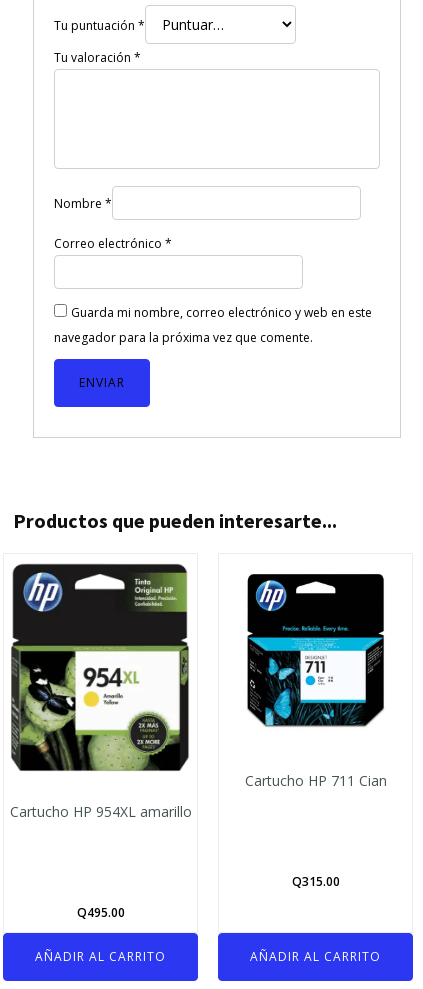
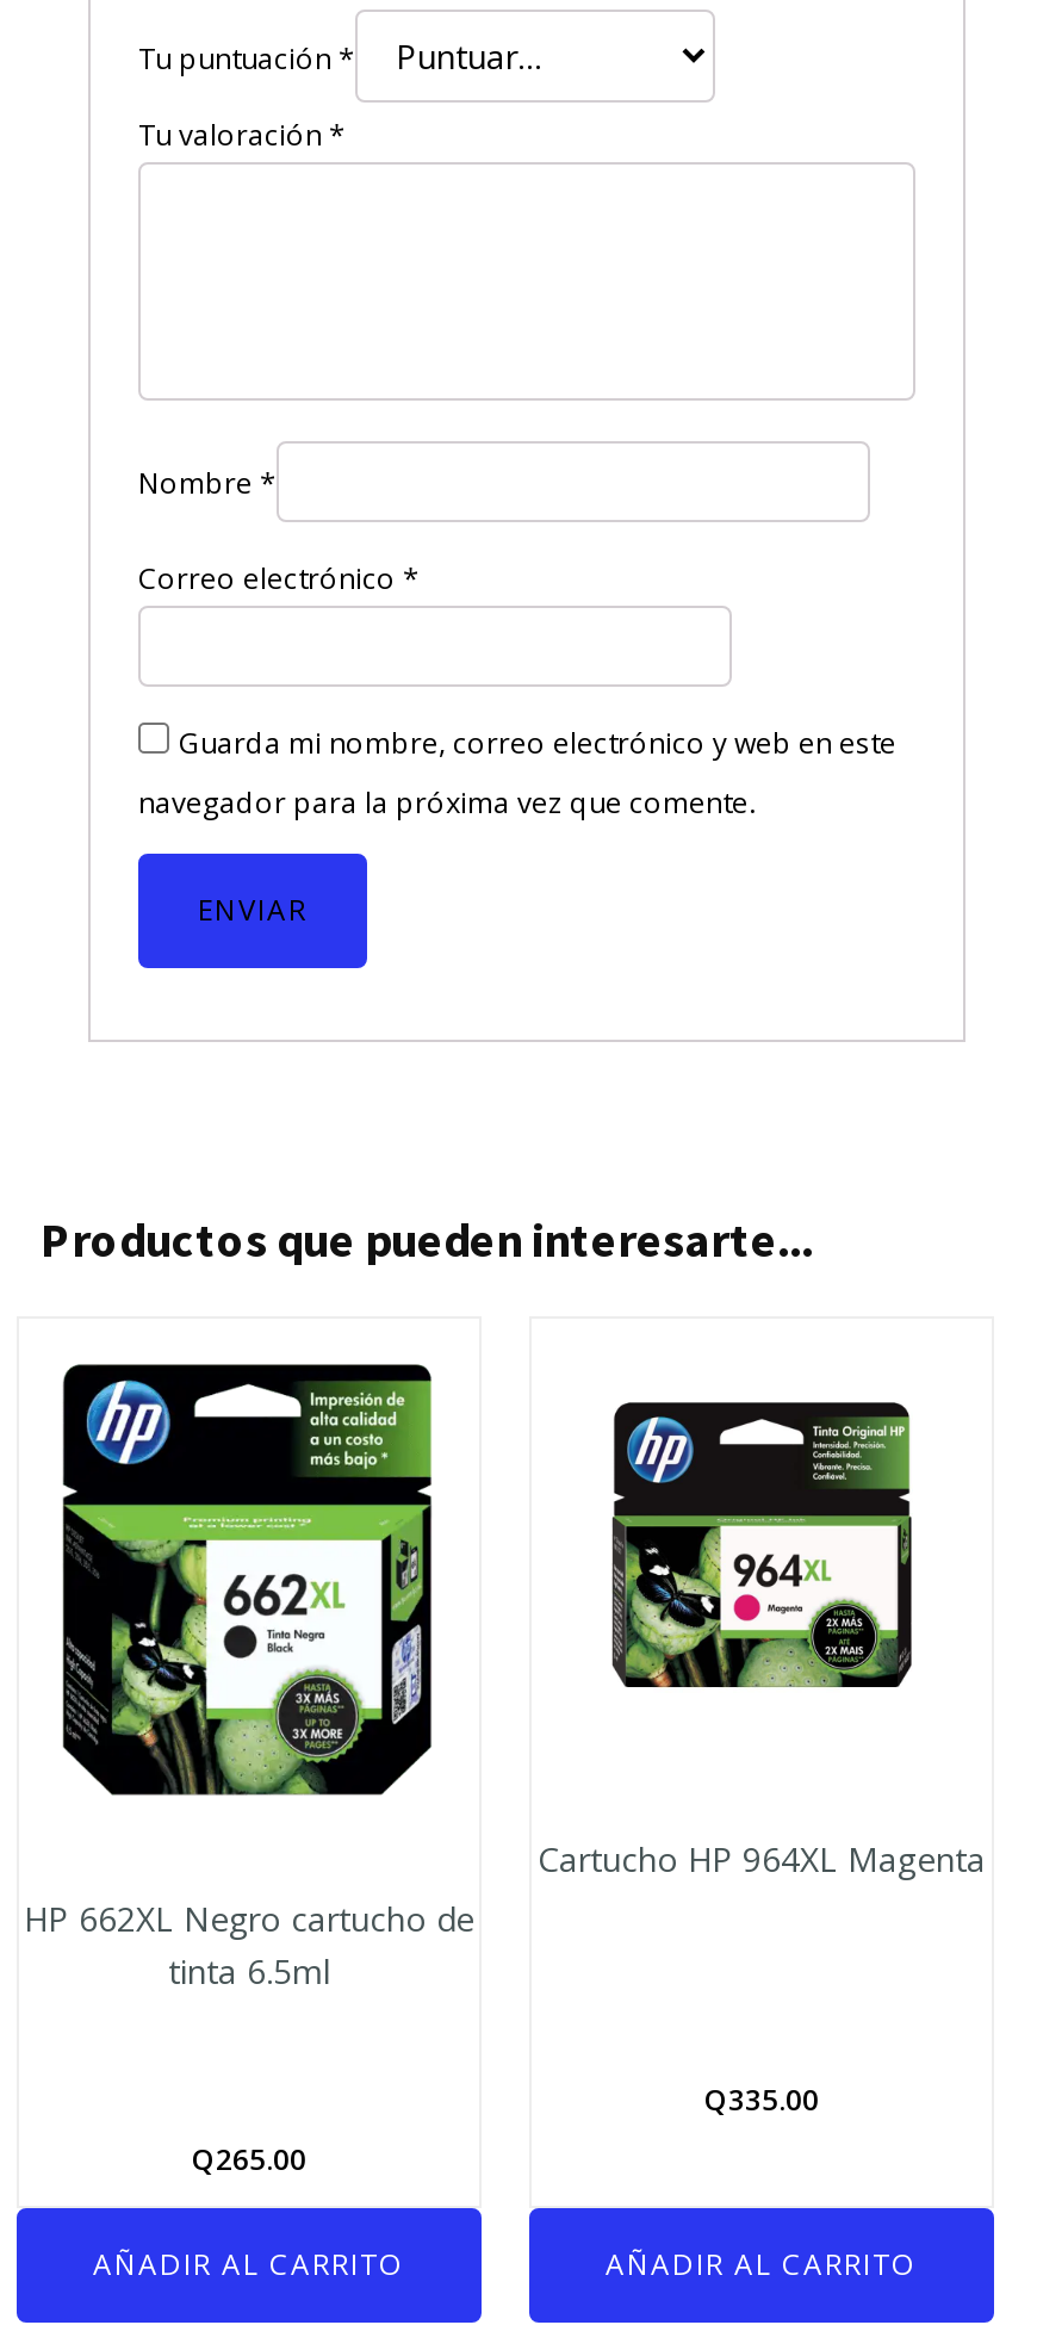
[9,563,191,820] [image] | Cartucho HP 954XL amarillo -> [24,1343,474,1993] [image] | HP 662XL Negro cartucho de | tinta 6.5ml
[246,573,385,728] [image] -> [598,1366,925,1717] [image]
[244,771,386,790] Cartucho HP 711 Cian -> [538,1836,986,1881] Cartucho HP 964XL Magenta
[291,873,339,890] Q315.00 -> [704,2079,819,2119] Q335.00
[76,903,124,920] Q495.00 -> [192,2138,306,2179] Q265.00

